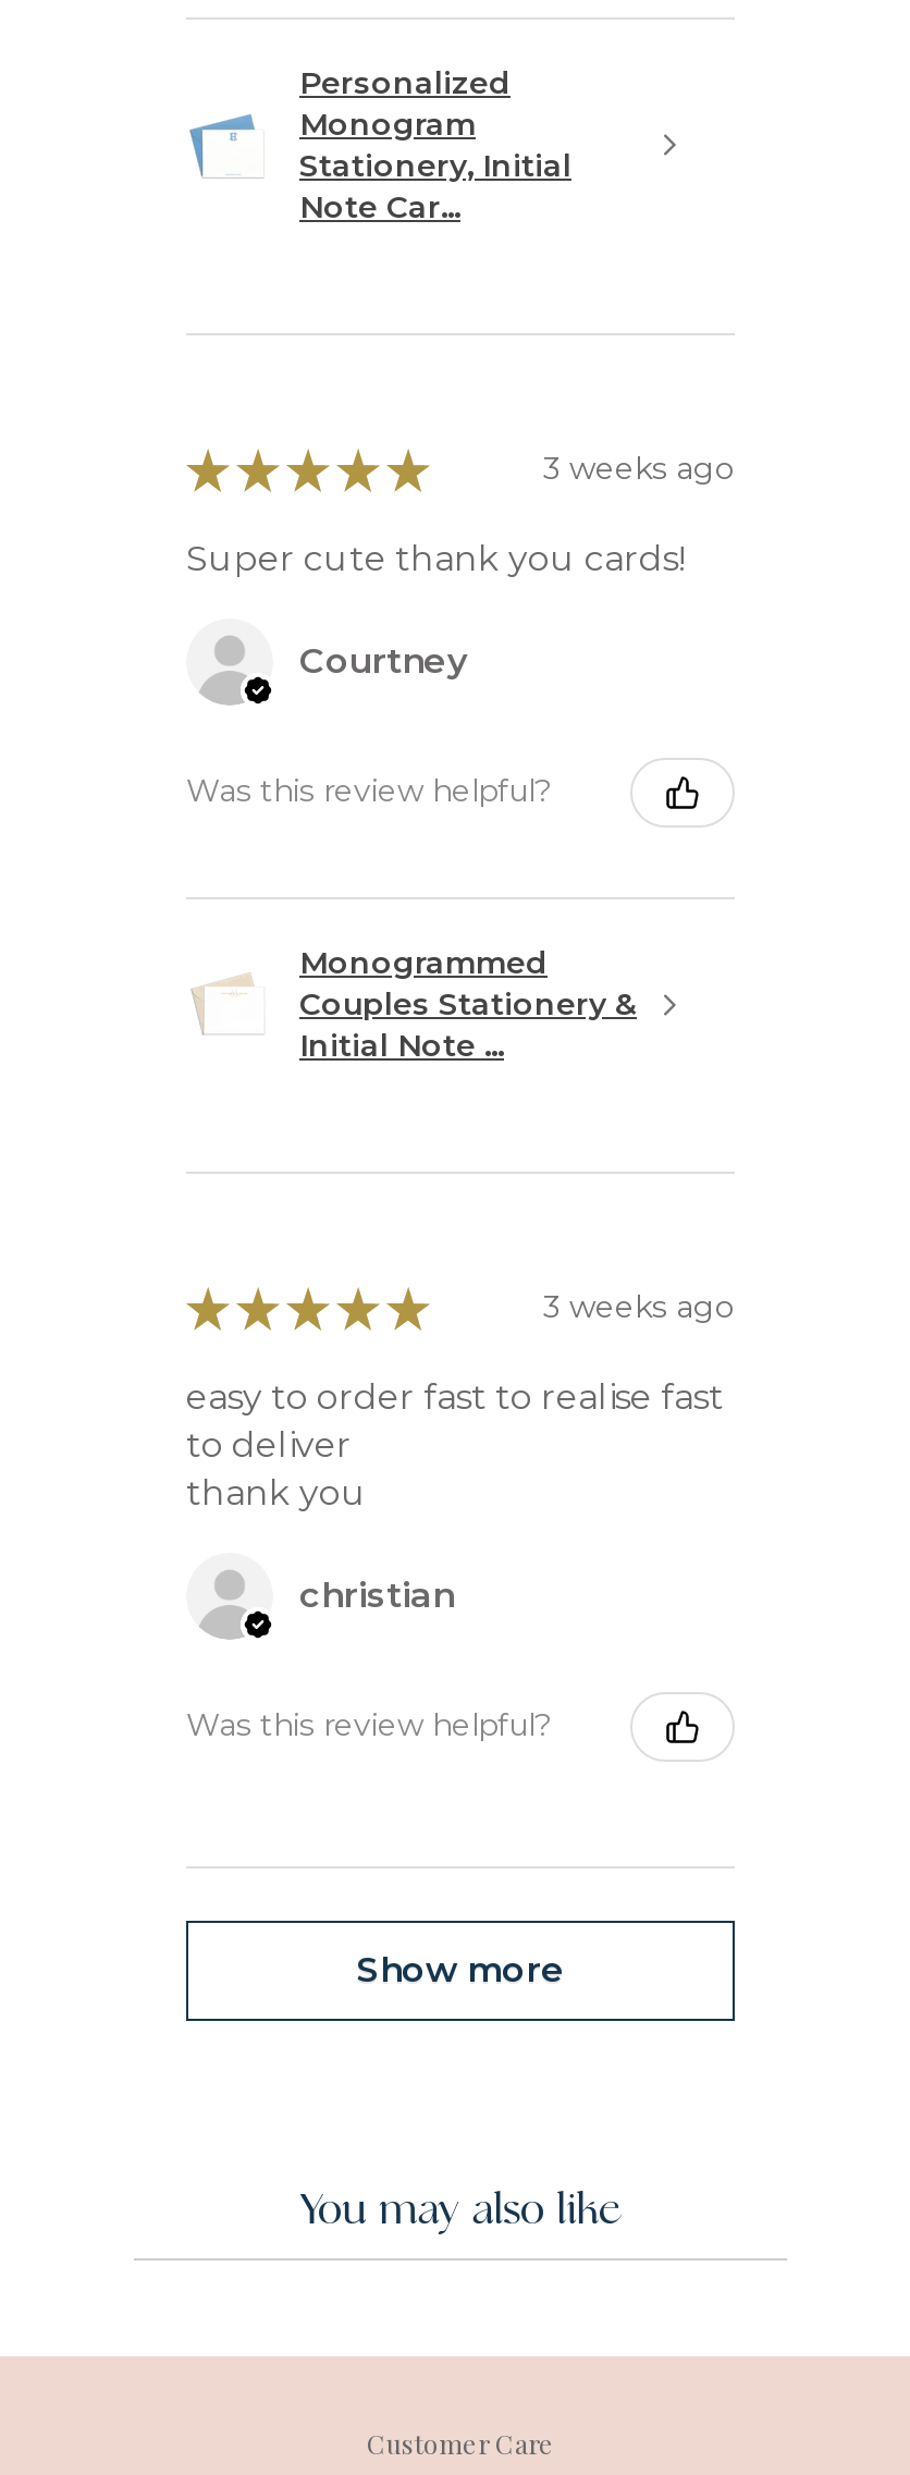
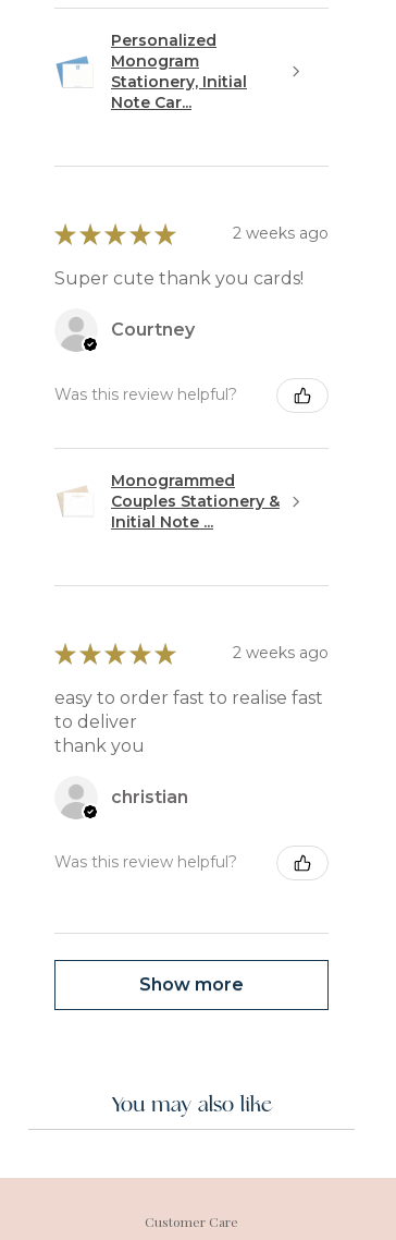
[543,449,735,488] 3 weeks ago -> [233,223,329,243] 2 weeks ago
[543,1287,735,1326] 3 weeks ago -> [233,643,329,663] 2 weeks ago

